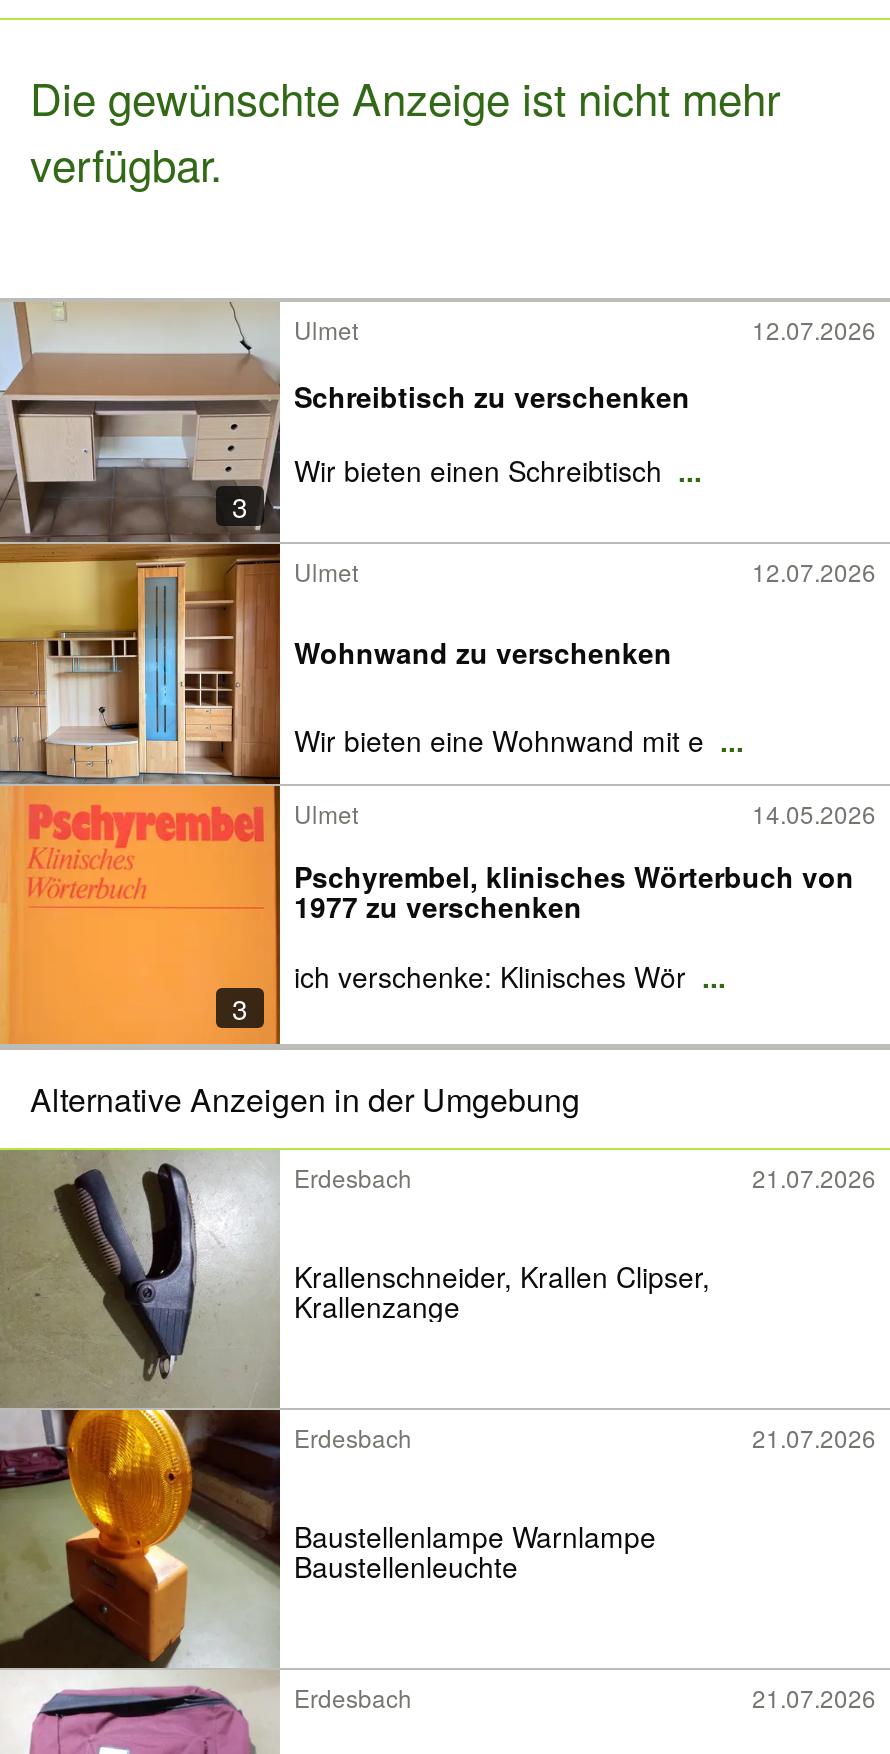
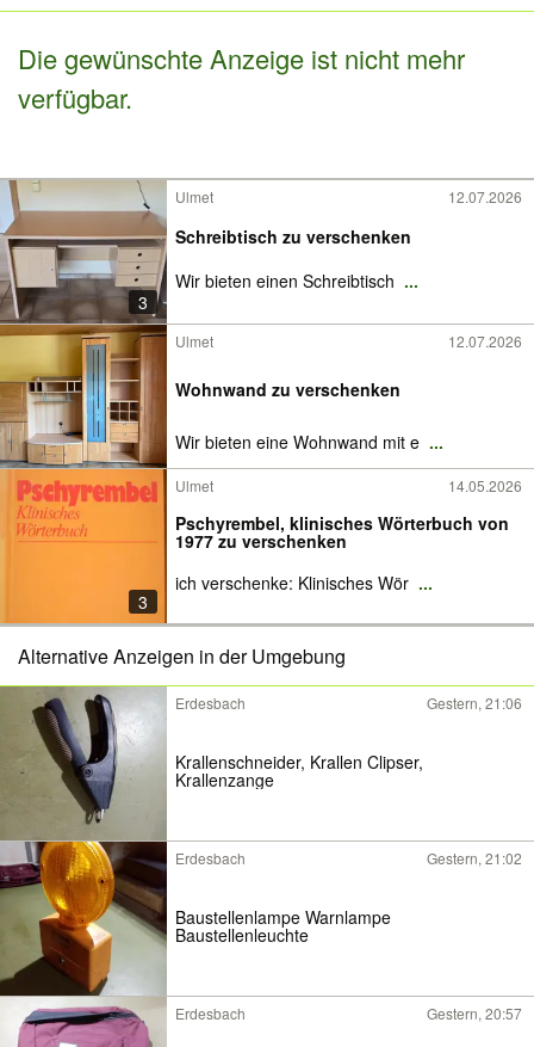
[752,1160,876,1194] 21.07.2026 -> [427,692,522,713] Gestern, 21:06
[752,1420,876,1454] 21.07.2026 -> [427,848,522,868] Gestern, 21:02
[752,1680,876,1714] 21.07.2026 -> [427,1003,522,1023] Gestern, 20:57

